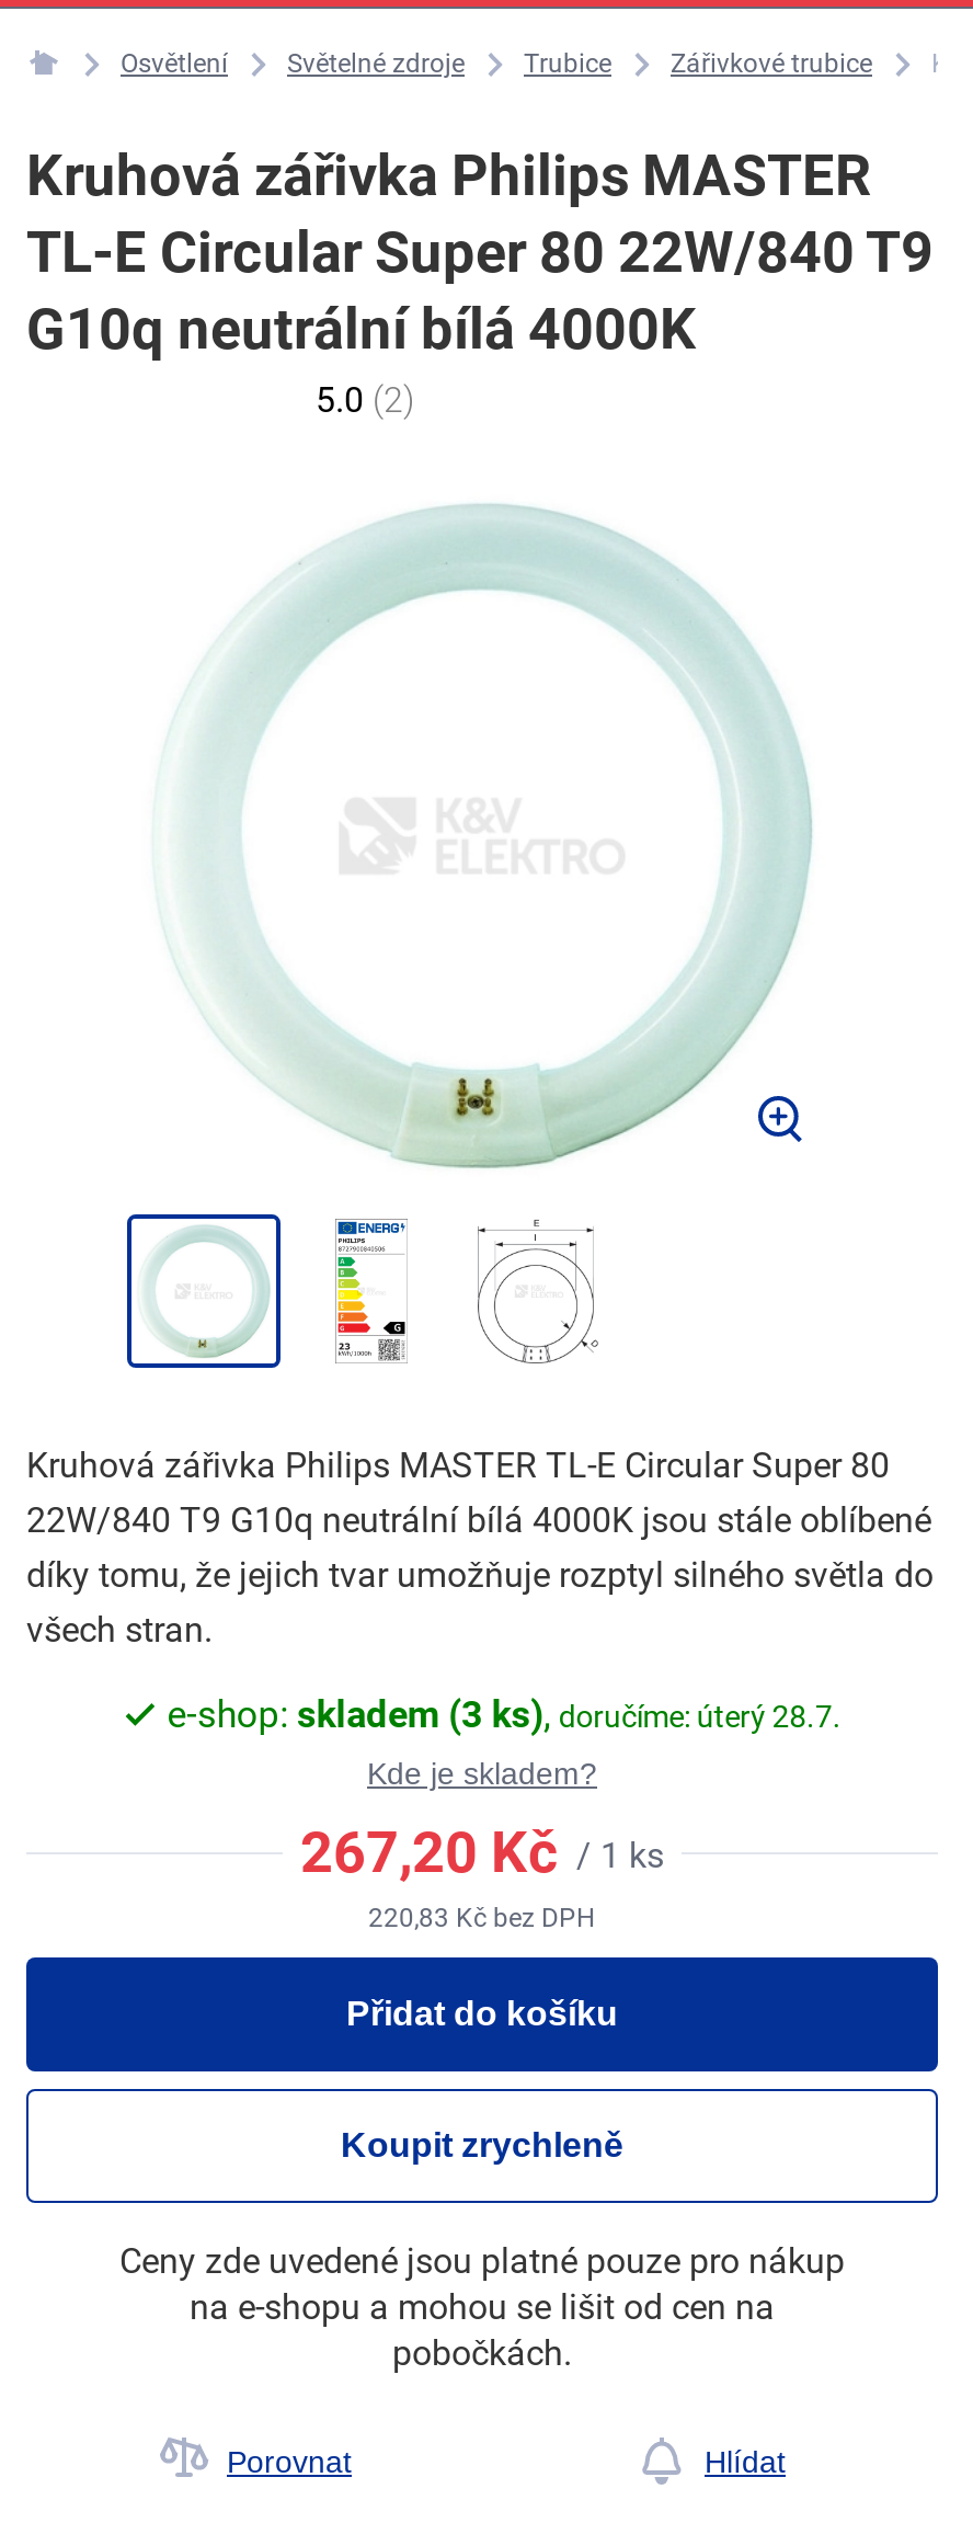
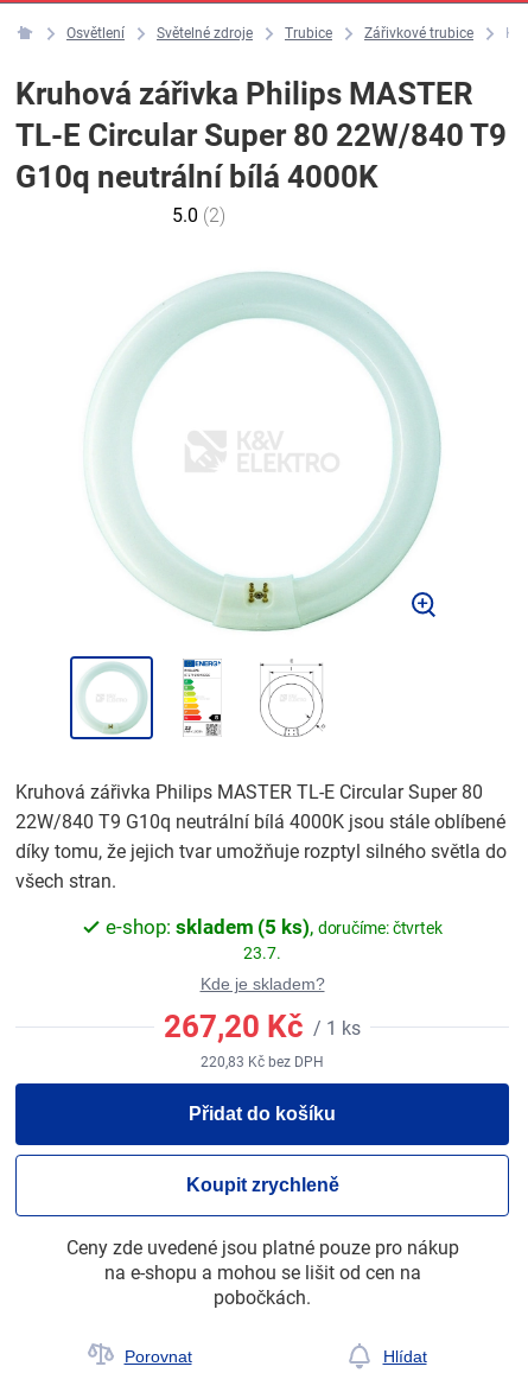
[167,1692,841,1736] e-shop: skladem (3 ks), doručíme: úterý 28.7. -> [106,915,443,962] e-shop: skladem (5 ks), doručíme: čtvrtek | 23.7.

